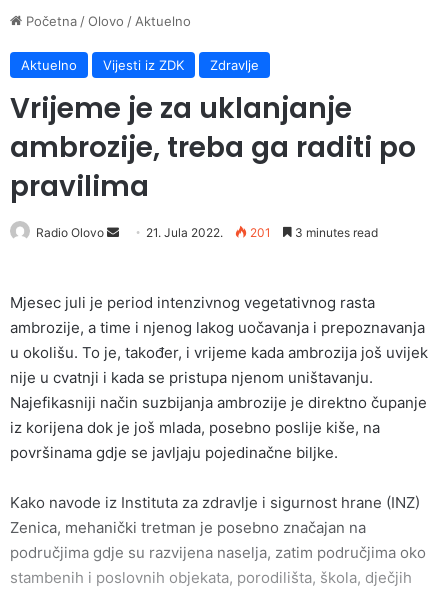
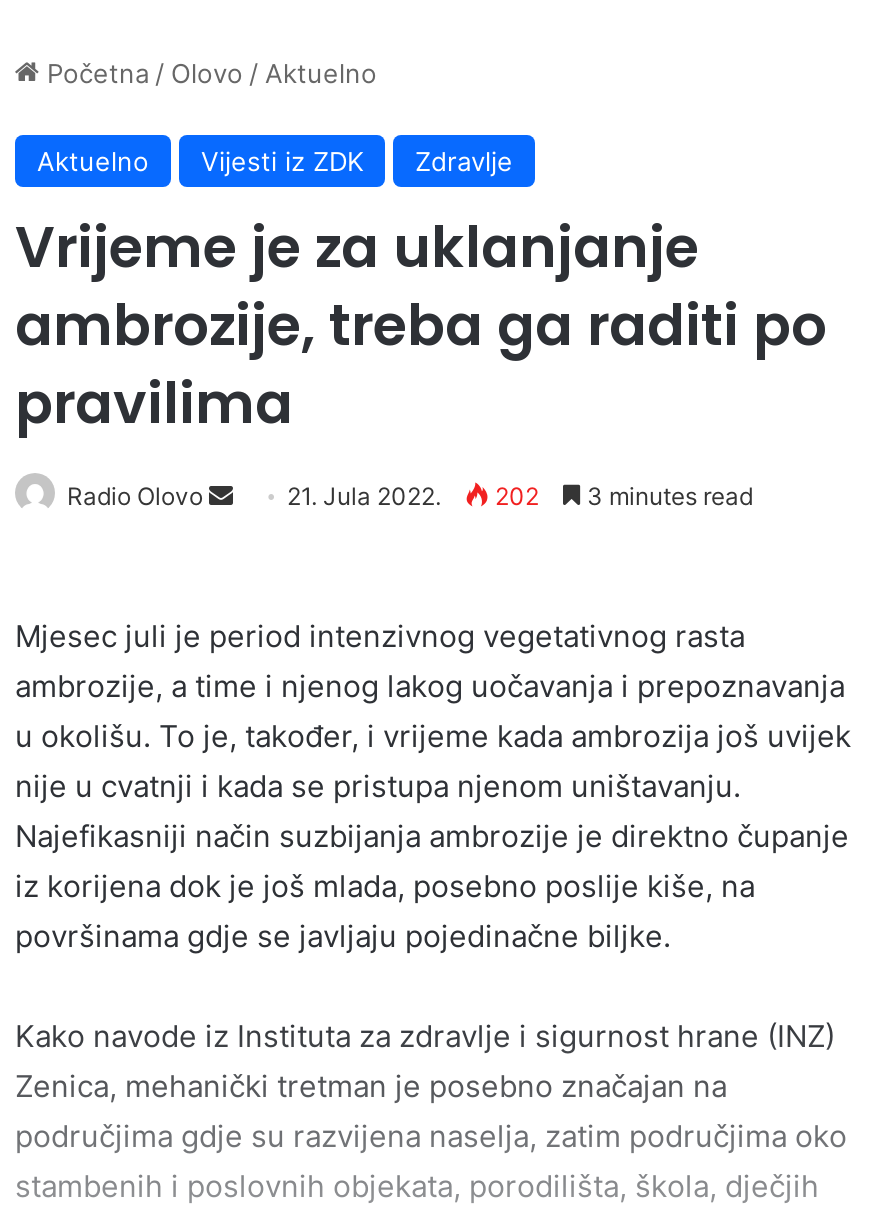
[247,225,271,240] 201 -> [489,480,539,510] 202

